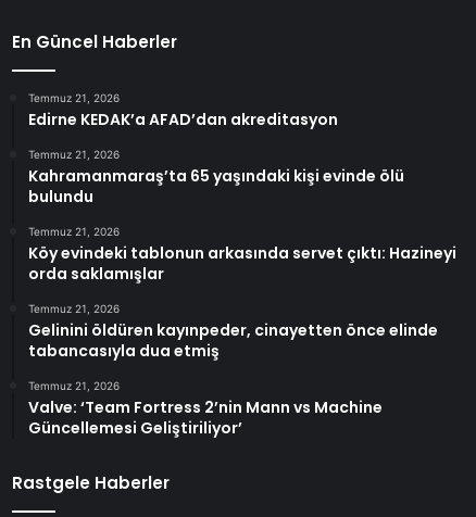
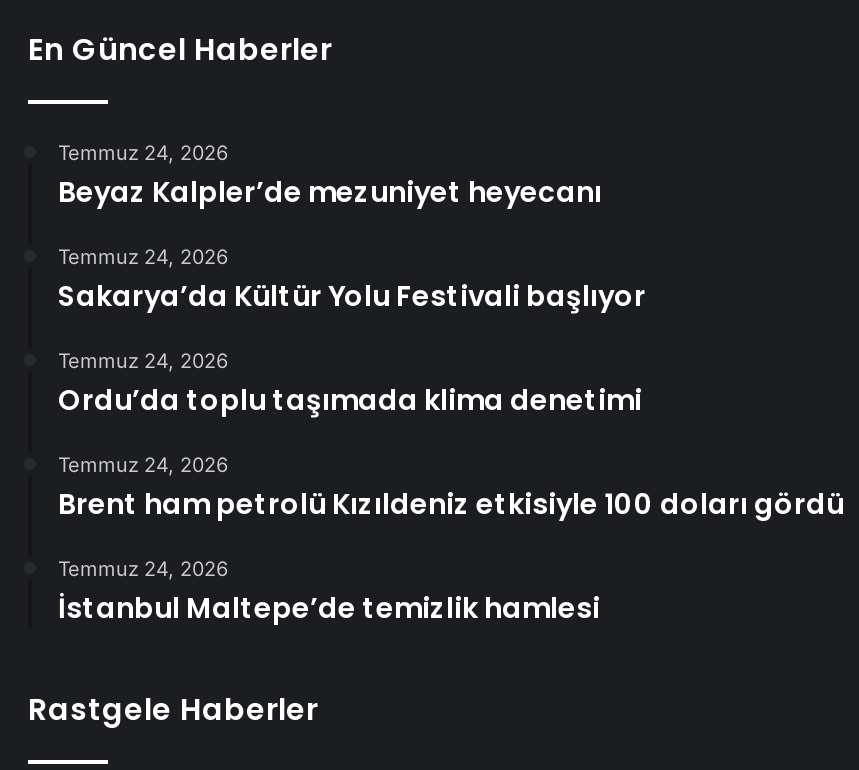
[28,91,338,130] Temmuz 21, 2026 | Edirne KEDAK’a AFAD’dan akreditasyon -> [58,139,602,211] Temmuz 24, 2026 | Beyaz Kalpler’de mezuniyet heyecanı
[28,148,404,208] Temmuz 21, 2026 | Kahramanmaraş’ta 65 yaşındaki kişi evinde ölü | bulundu -> [58,243,646,315] Temmuz 24, 2026 | Sakarya’da Kültür Yolu Festivali başlıyor
[28,225,456,285] Temmuz 21, 2026 | Köy evindeki tablonun arkasında servet çıktı: Hazineyi | orda saklamışlar -> [58,347,642,419] Temmuz 24, 2026 | Ordu’da toplu taşımada klima denetimi
[28,302,438,362] Temmuz 21, 2026 | Gelinini öldüren kayınpeder, cinayetten önce elinde | tabancasıyla dua etmiş -> [58,451,844,523] Temmuz 24, 2026 | Brent ham petrolü Kızıldeniz etkisiyle 100 doları gördü
[28,379,383,439] Temmuz 21, 2026 | Valve: ‘Team Fortress 2’nin Mann vs Machine | Güncellemesi Geliştiriliyor’ -> [58,555,600,627] Temmuz 24, 2026 | İstanbul Maltepe’de temizlik hamlesi

